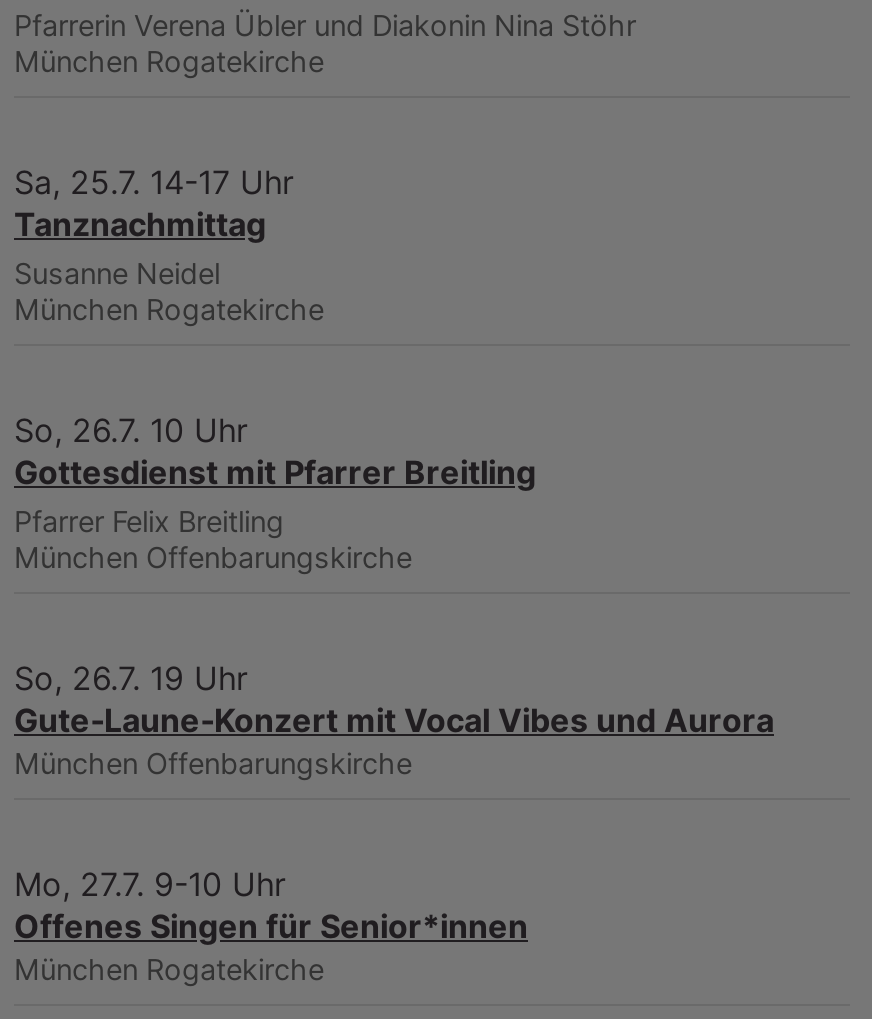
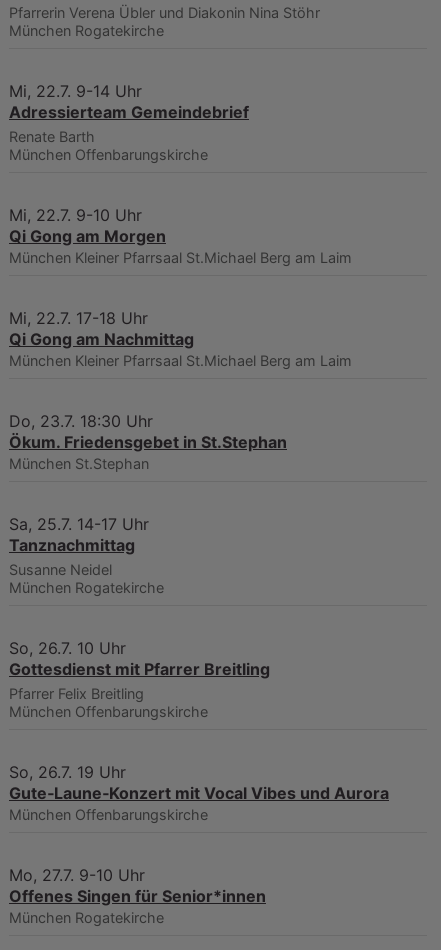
none -> [9,81,352,472] Mi, 22.7. 9-14 Uhr | Adressierteam Gemeindebrief | Renate Barth | München Offenbarungskirche | Mi, 22.7. 9-10 Uhr | Qi Gong am Morgen | München Kleiner Pfarrsaal St.Michael Berg am Laim | Mi, 22.7. 17-18 Uhr | Qi Gong am Nachmittag | München Kleiner Pfarrsaal St.Michael Berg am Laim | Do, 23.7. 18:30 Uhr | Ökum. Friedensgebet in St.Stephan | München St.Stephan

